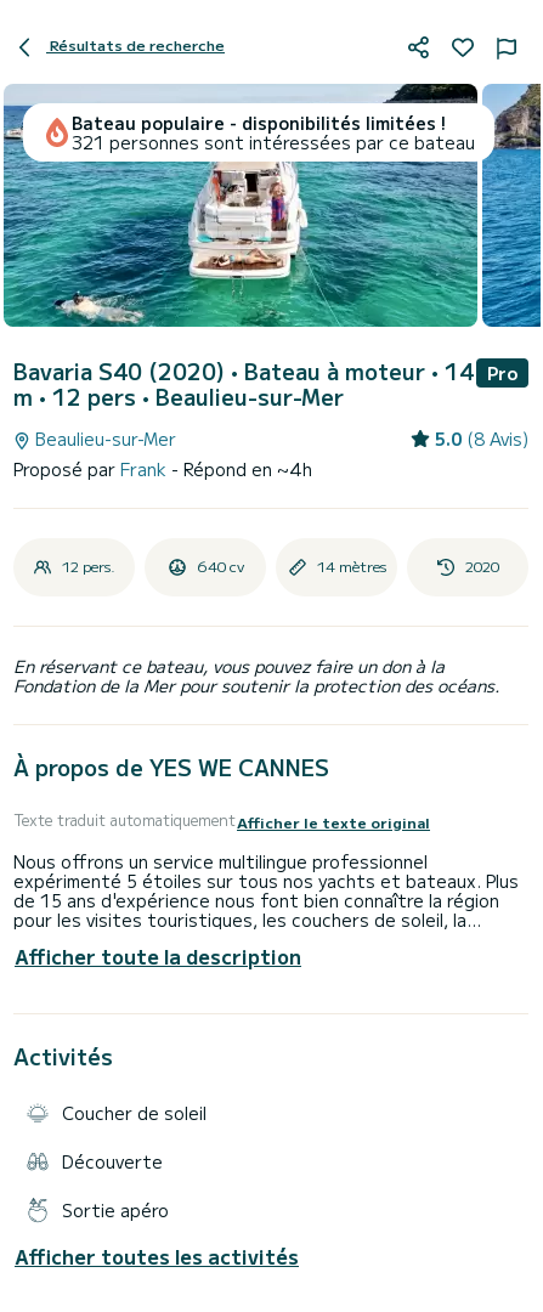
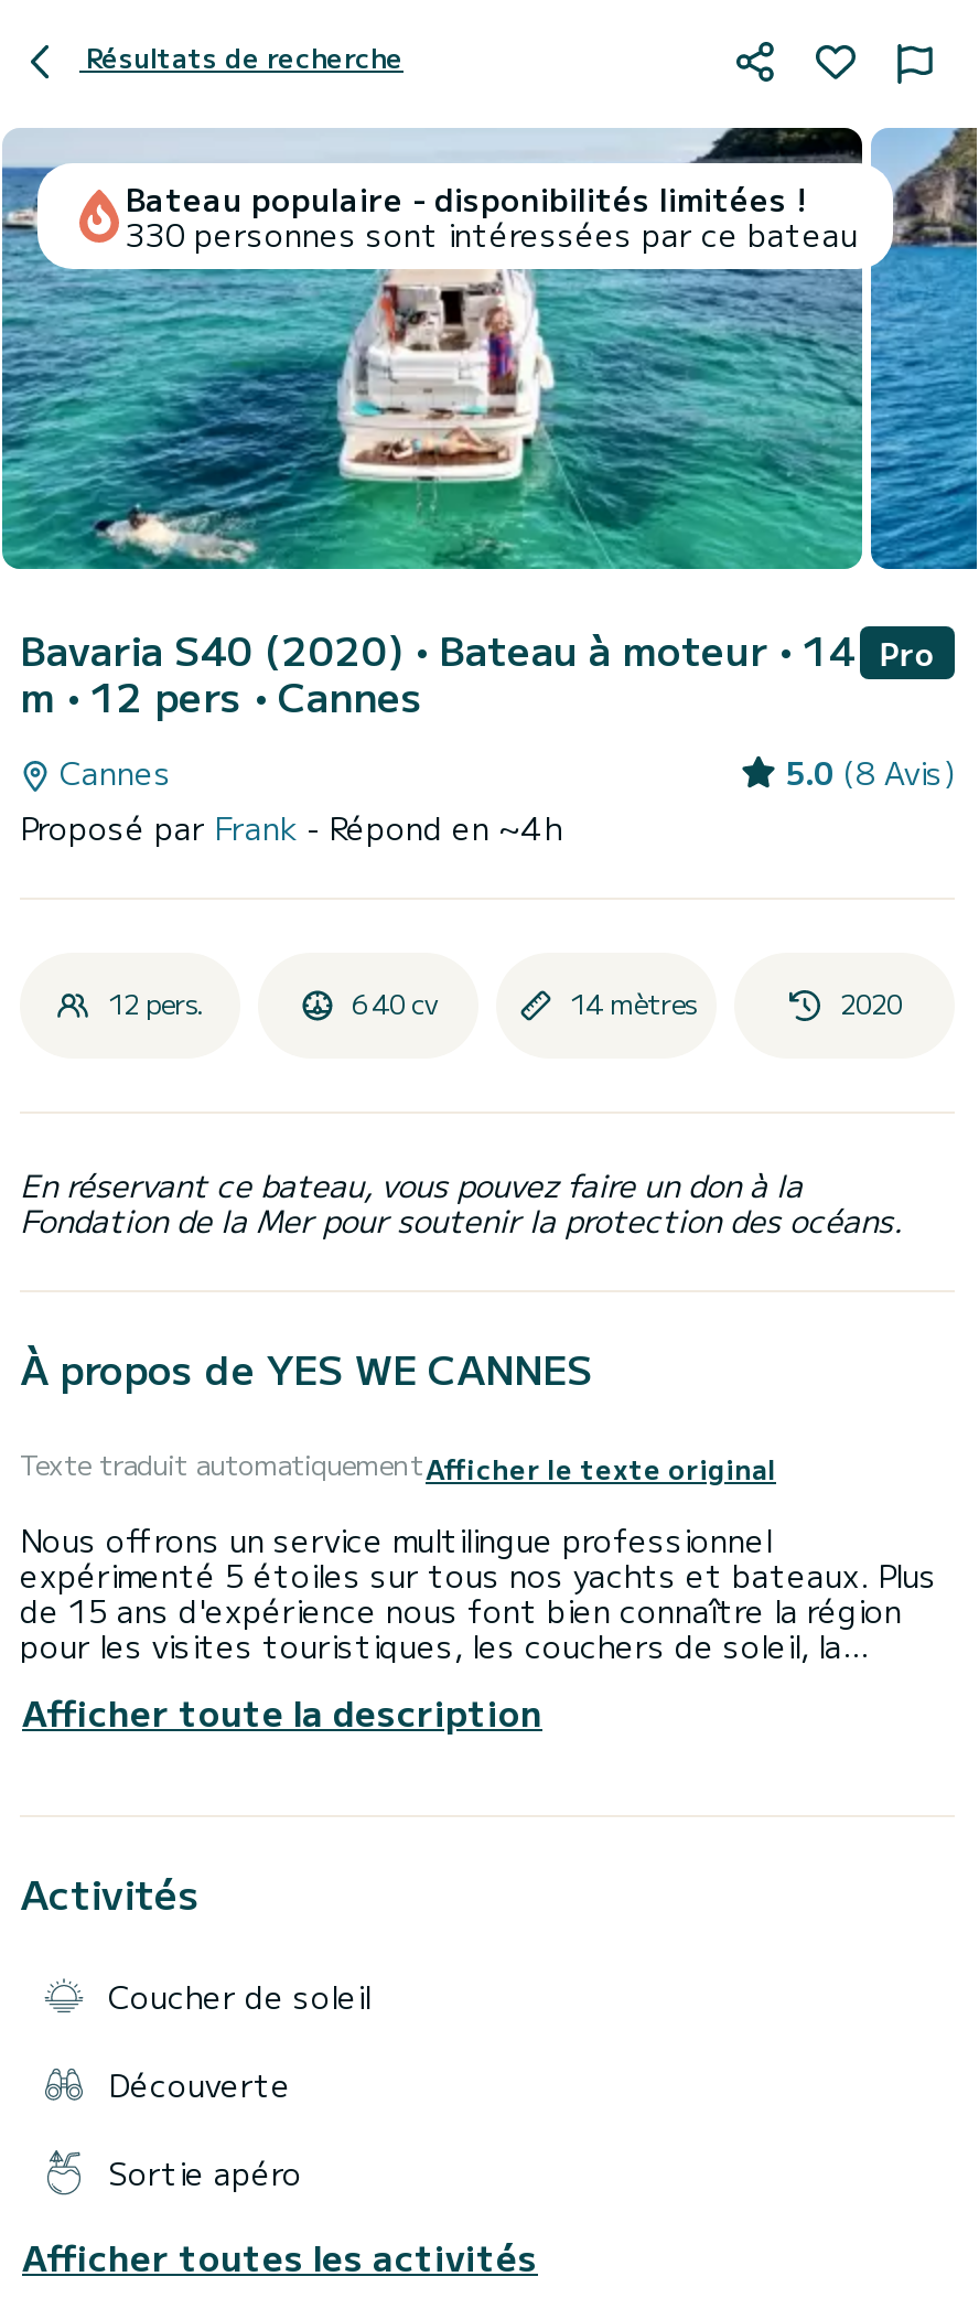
[72,130,475,154] 321 personnes sont intéressées par ce bateau -> [126,212,858,256] 330 personnes sont intéressées par ce bateau
[13,380,344,412] m • 12 pers •Beaulieu-sur-Mer -> [20,666,423,723] m • 12 pers •Cannes
[30,426,176,451] Beaulieu-sur-Mer -> [51,750,172,794] Cannes

